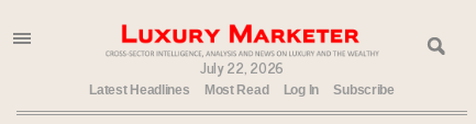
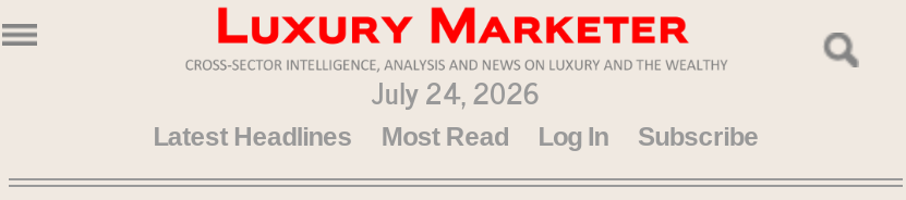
[200,55,284,79] July 22, 2026 -> [372,67,540,115] July 24, 2026

